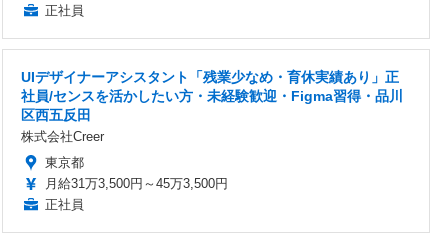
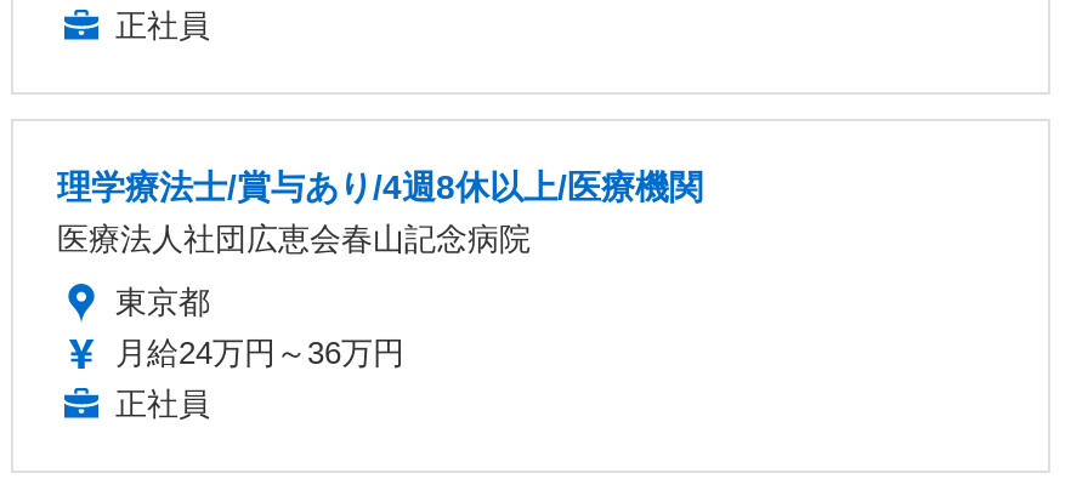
[21,69,403,144] UIデザイナーアシスタント「残業少なめ・育休実績あり」正 | 社員/センスを活かしたい方・未経験歓迎・Figma習得・品川 | 区西五反田 | 株式会社Creer -> [57,168,703,258] 理学療法士/賞与あり/4週8休以上/医療機関 | 医療法人社団広恵会春山記念病院
[45,176,228,191] 月給31万3,500円～45万3,500円 -> [115,335,404,372] 月給24万円～36万円

